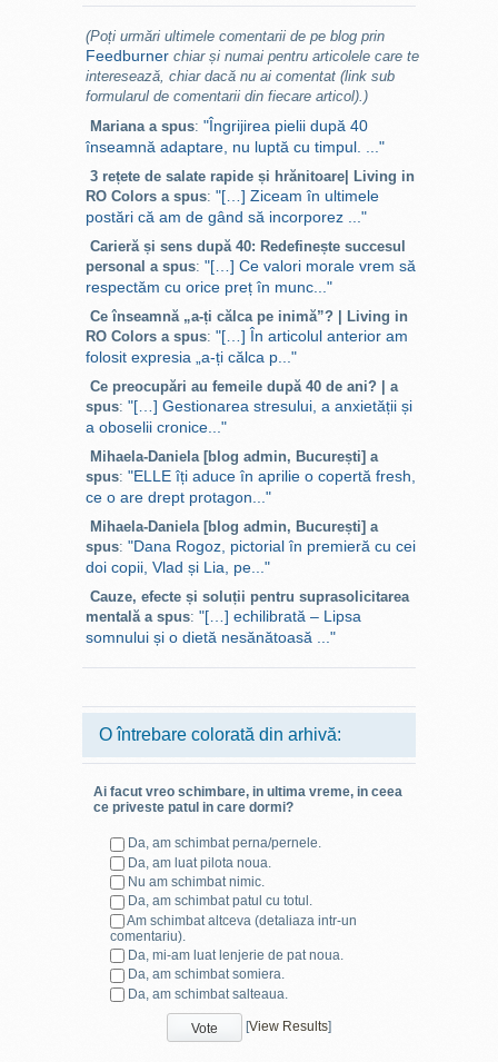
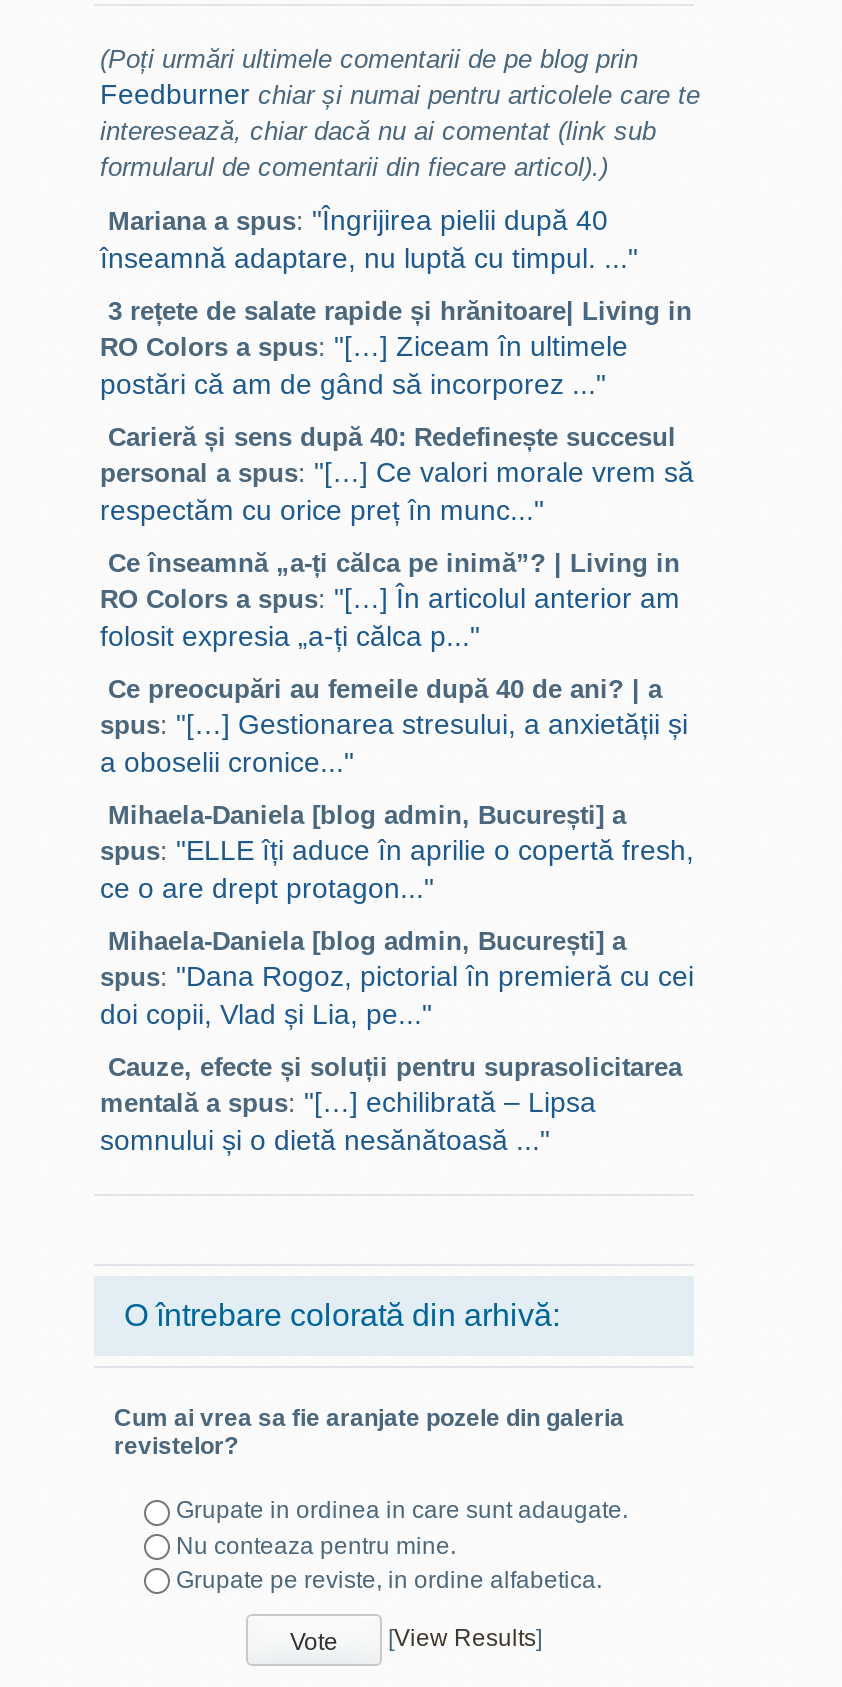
[93,784,402,815] Ai facut vreo schimbare, in ultima vreme, in ceea | ce priveste patul in care dormi? -> [114,1404,624,1460] Cum ai vrea sa fie aranjate pozele din galeria | revistelor?
[110,835,357,1001] Da, am schimbat perna/pernele. | Da, am luat pilota noua. | Nu am schimbat nimic. | Da, am schimbat patul cu totul. | Am schimbat altceva (detaliaza intr-un | comentariu). | Da, mi-am luat lenjerie de pat noua. | Da, am schimbat somiera. | Da, am schimbat salteaua. -> [176,1496,628,1594] Grupate in ordinea in care sunt adaugate. | Nu conteaza pentru mine. | Grupate pe reviste, in ordine alfabetica.

